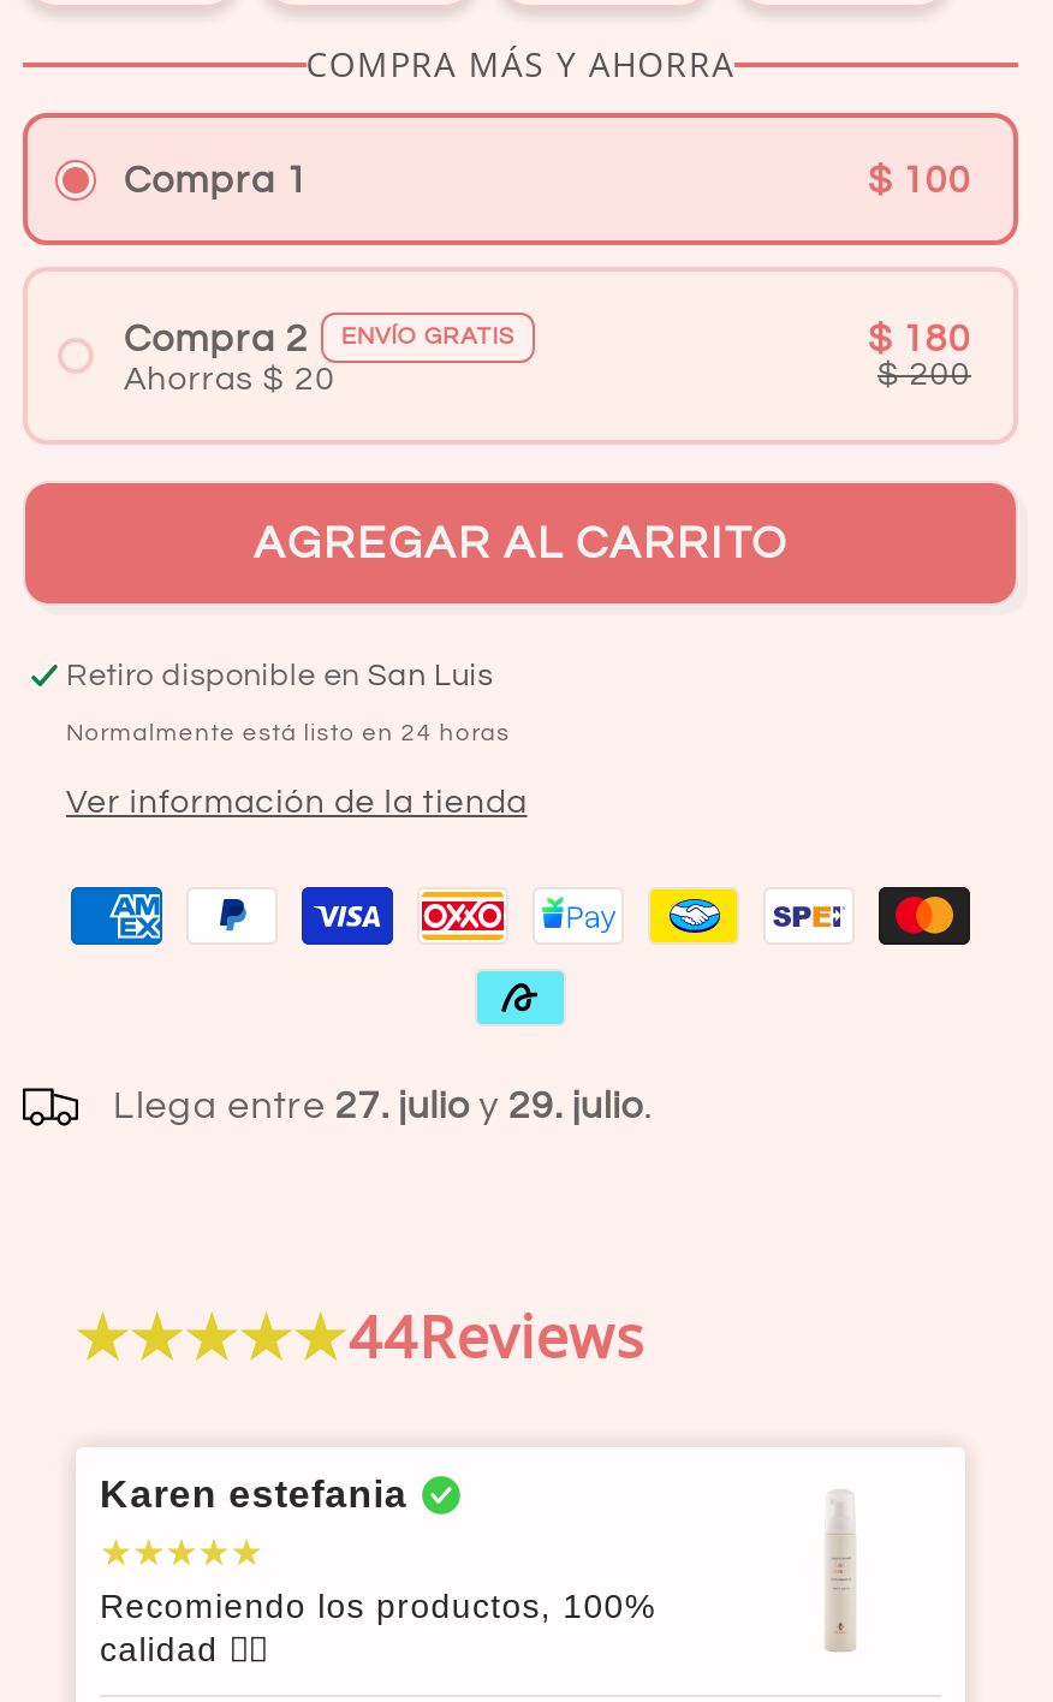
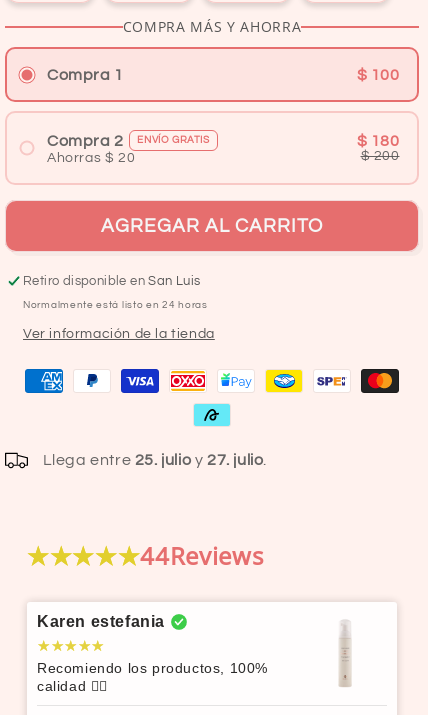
[113,1085,652,1124] Llega entre 27. julio y 29. julio. -> [42,451,267,467] Llega entre 25. julio y 27. julio.

